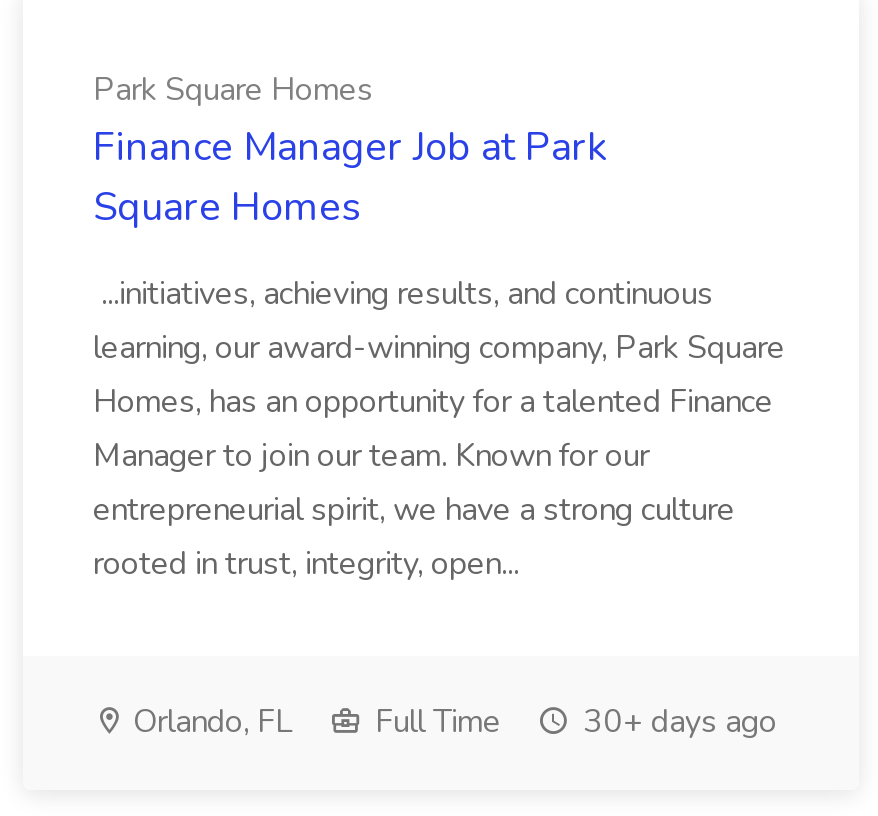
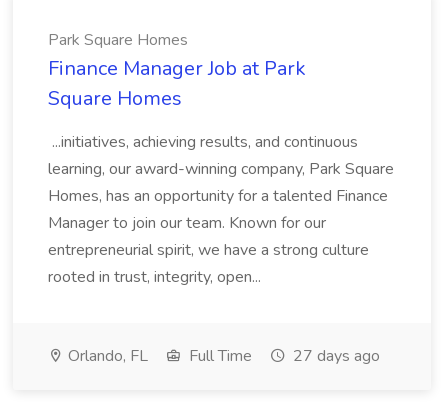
[125,700,777,744] Orlando, FL Full Time 30+ days ago -> [64,345,380,367] Orlando, FL Full Time 27 days ago

